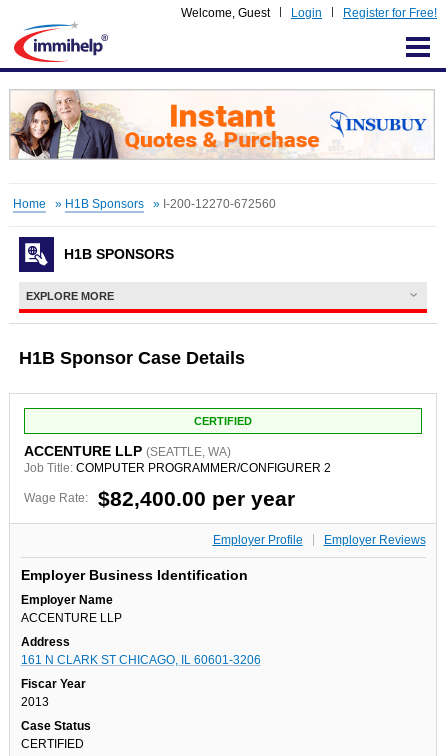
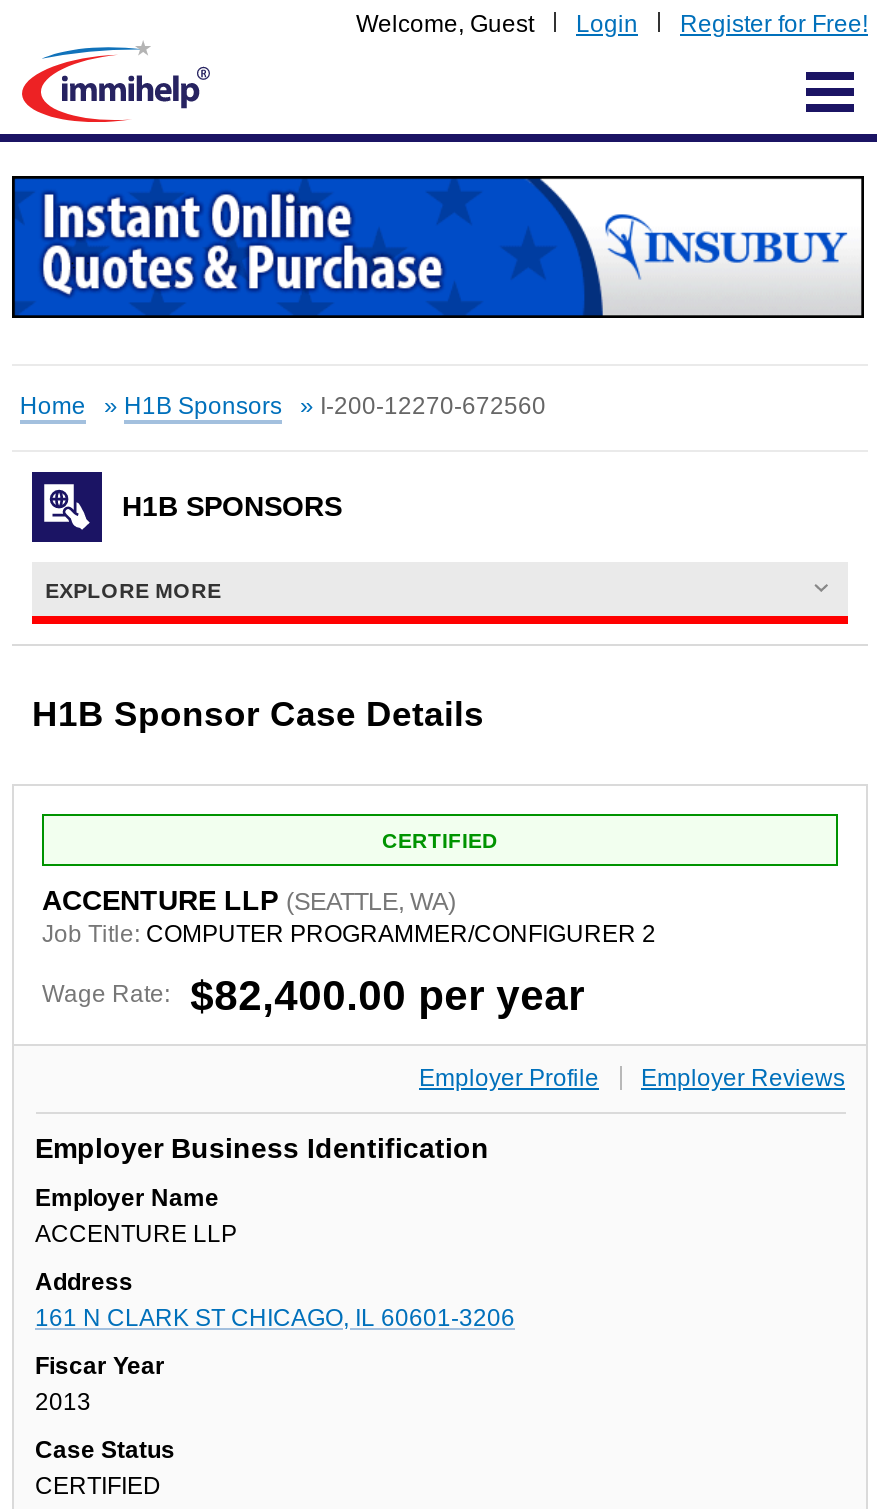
[9,89,435,160] [image] -> [10,174,866,320] [image]

